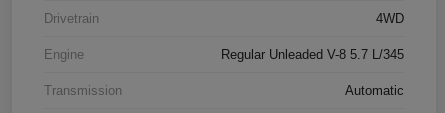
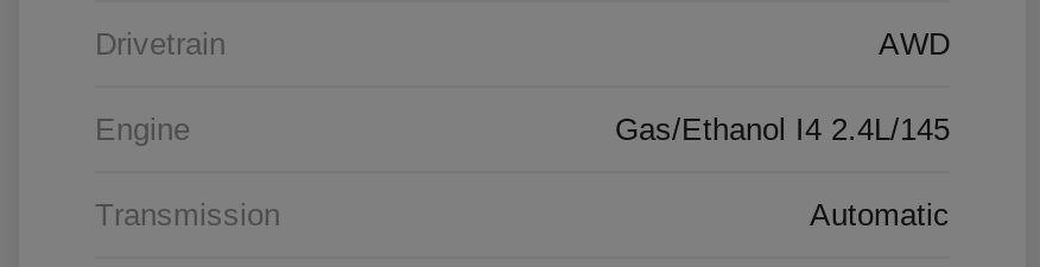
[376,11,404,26] 4WD -> [879,27,950,63] AWD
[221,47,404,62] Regular Unleaded V-8 5.7 L/345 -> [615,113,950,148] Gas/Ethanol I4 2.4L/145

